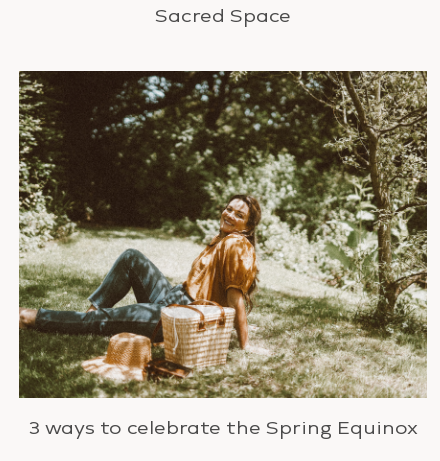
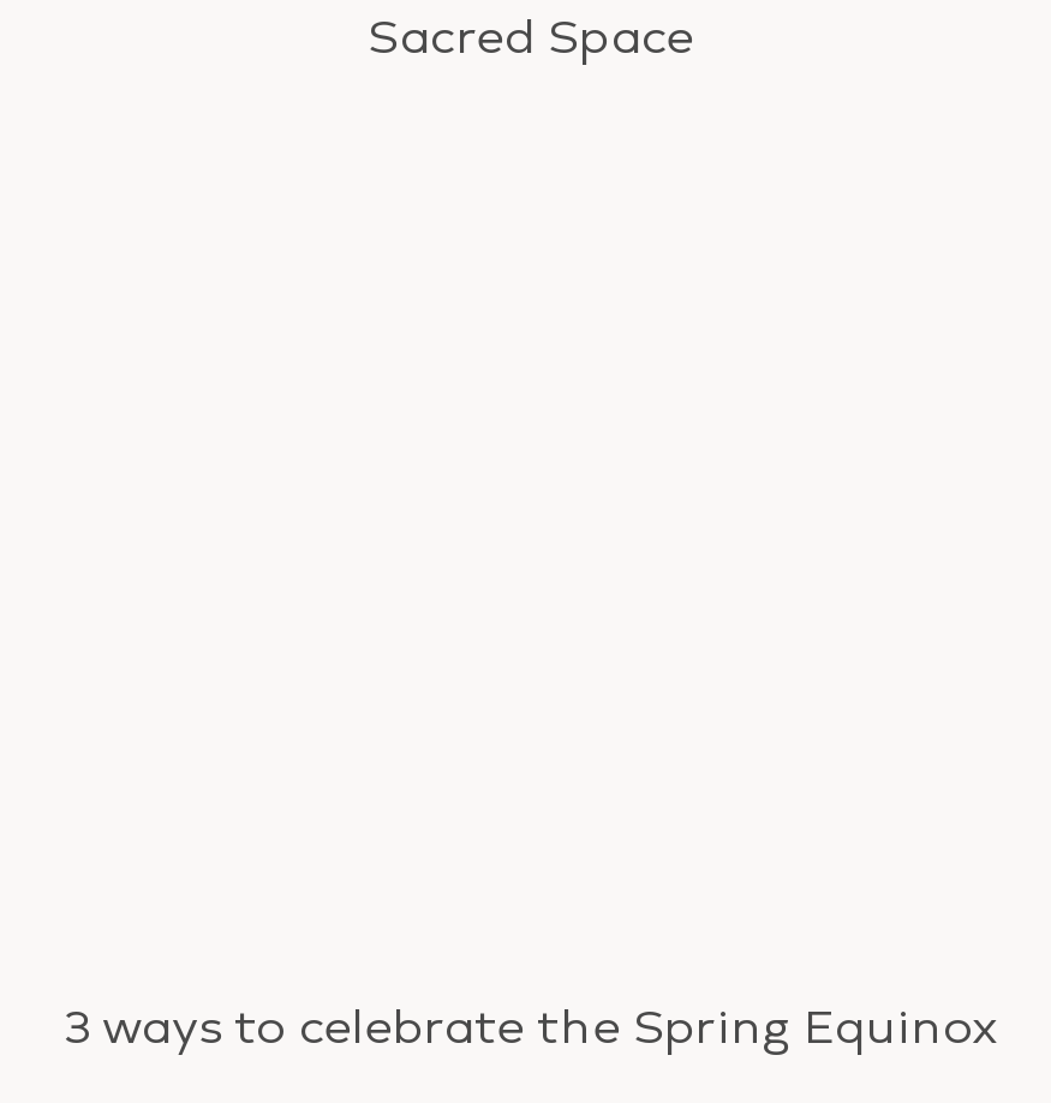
[18,70,428,399] [image] -> none

